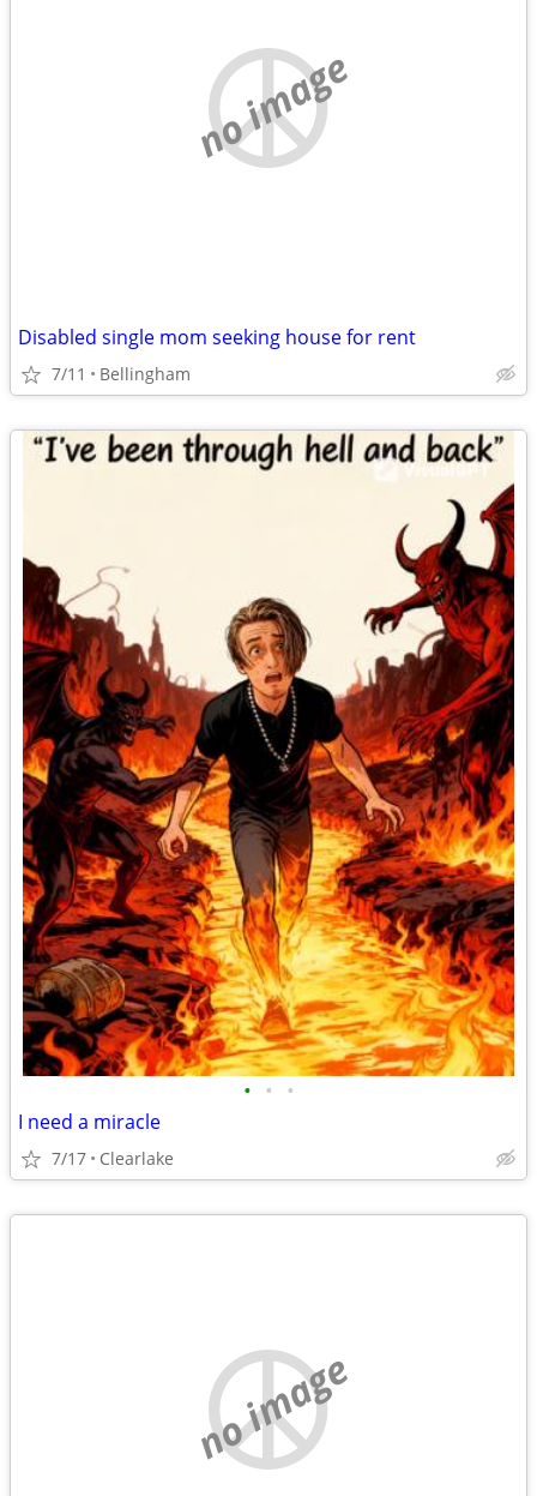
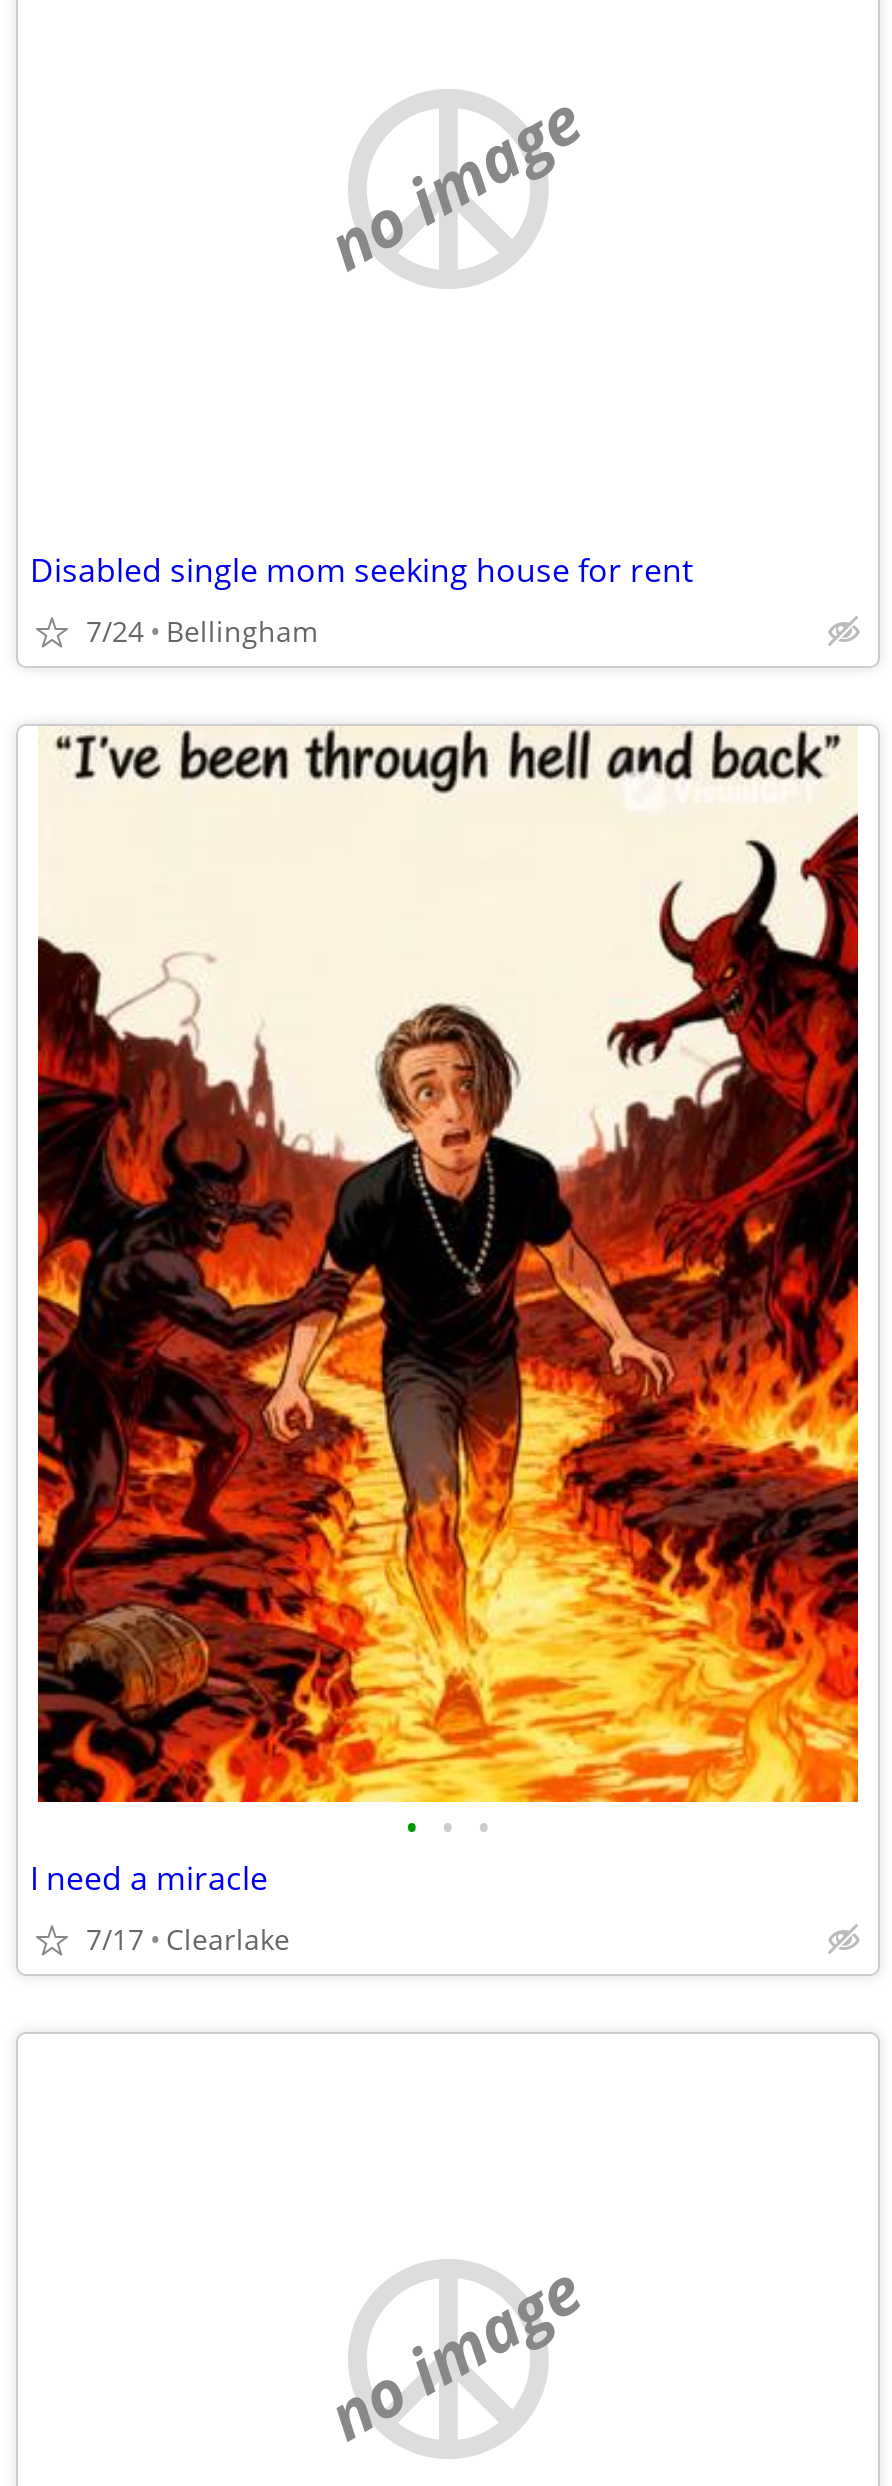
[52,362,191,385] 7/11 Bellingham -> [86,612,318,650] 7/24 Bellingham

